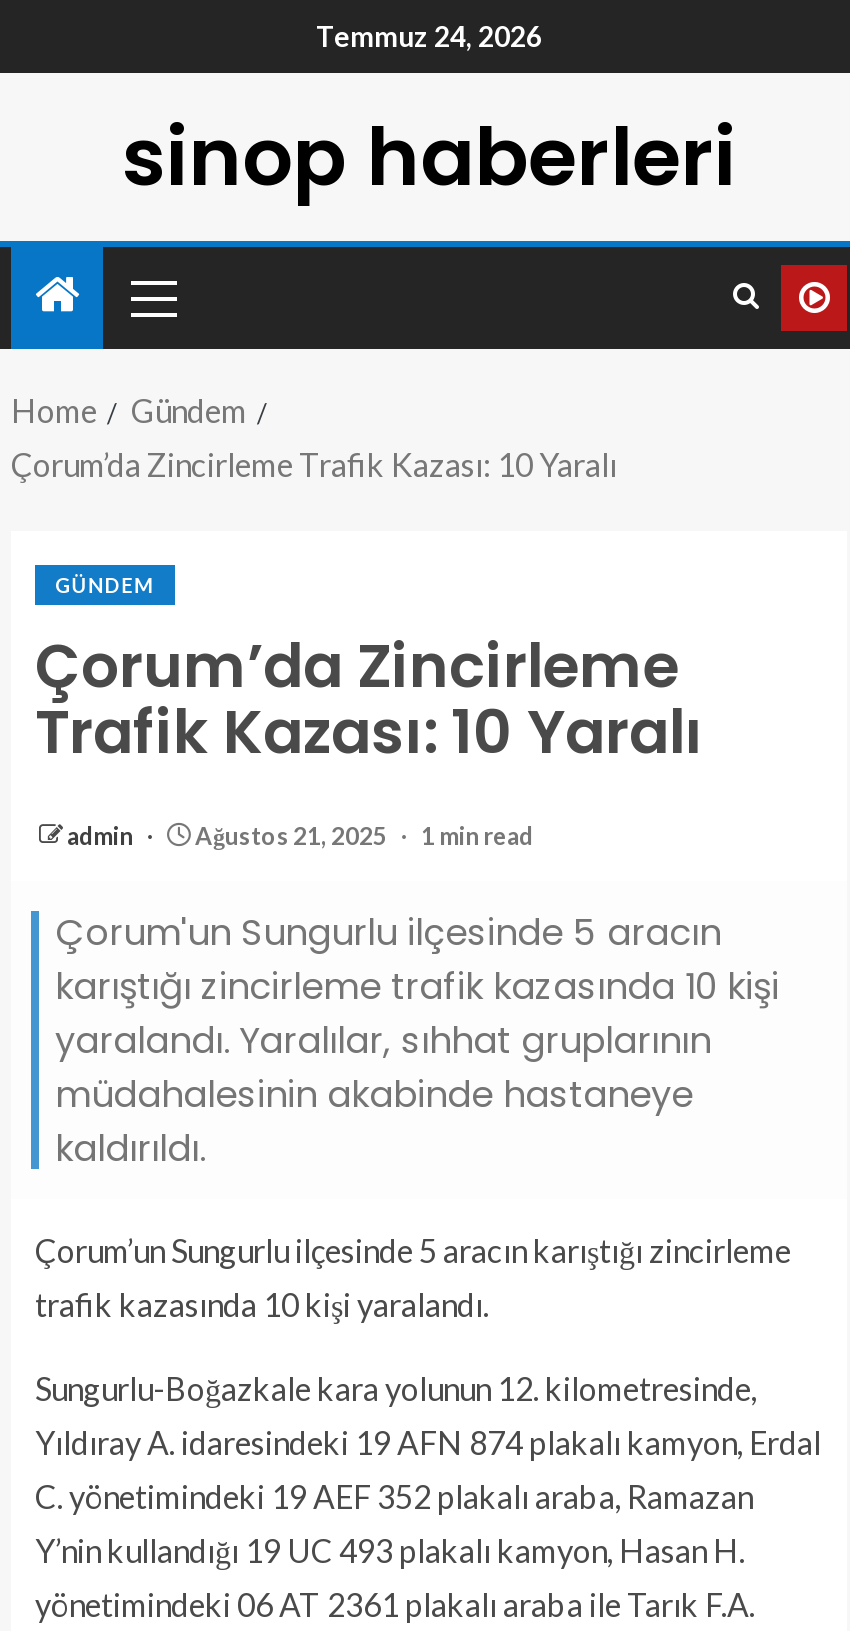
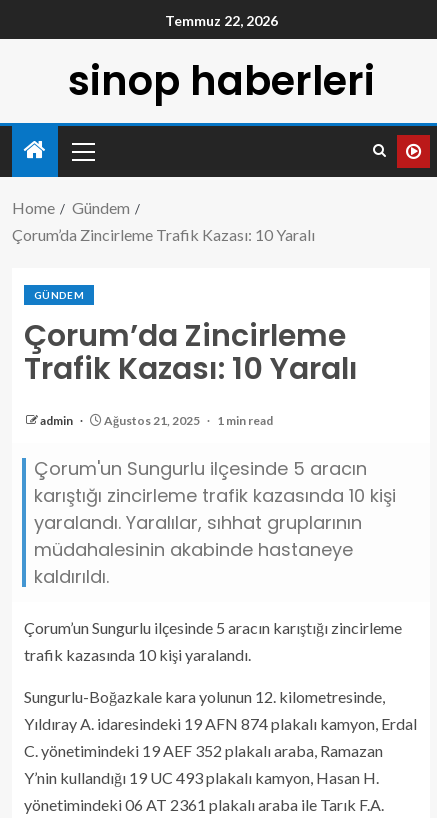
[316,19,542,53] Temmuz 24, 2026 -> [164,12,277,29] Temmuz 22, 2026

